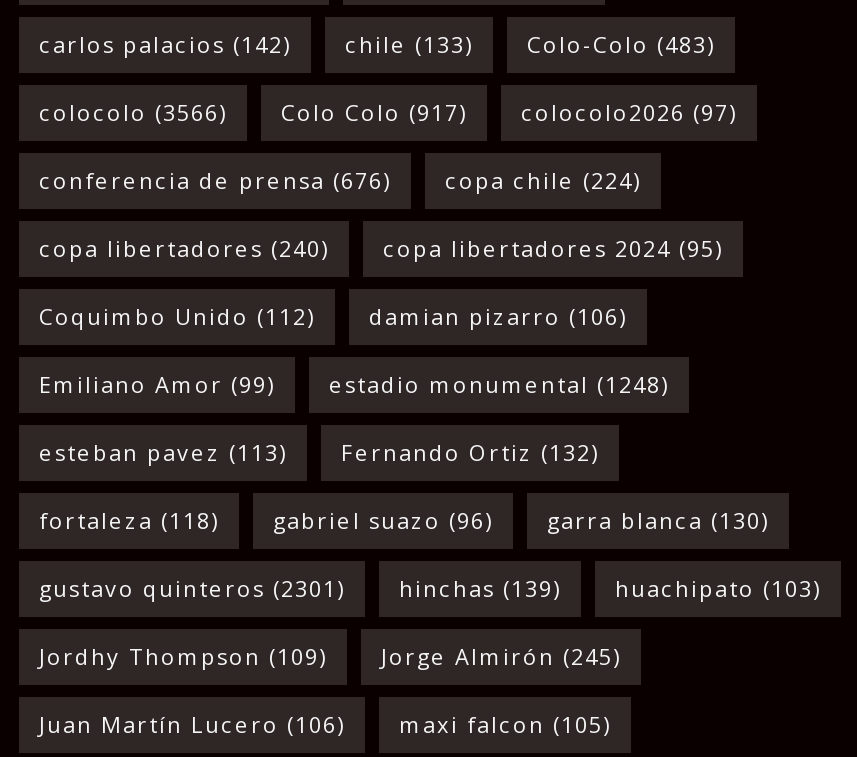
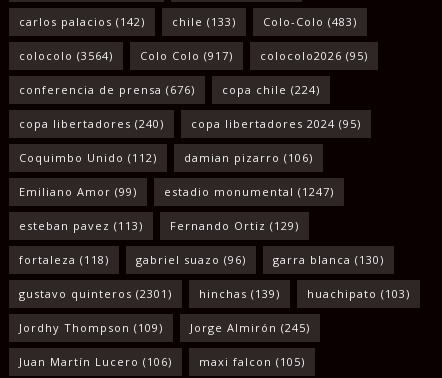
[39,96,227,126] colocolo (3566) -> [19,47,113,62] colocolo (3564)
[521,96,737,126] colocolo2026 (97) -> [260,47,368,62] colocolo2026 (95)
[329,368,669,398] estadio monumental (1248) -> [164,183,334,198] estadio monumental (1247)
[341,436,599,466] Fernando Ortiz (132) -> [170,217,299,232] Fernando Ortiz (129)

